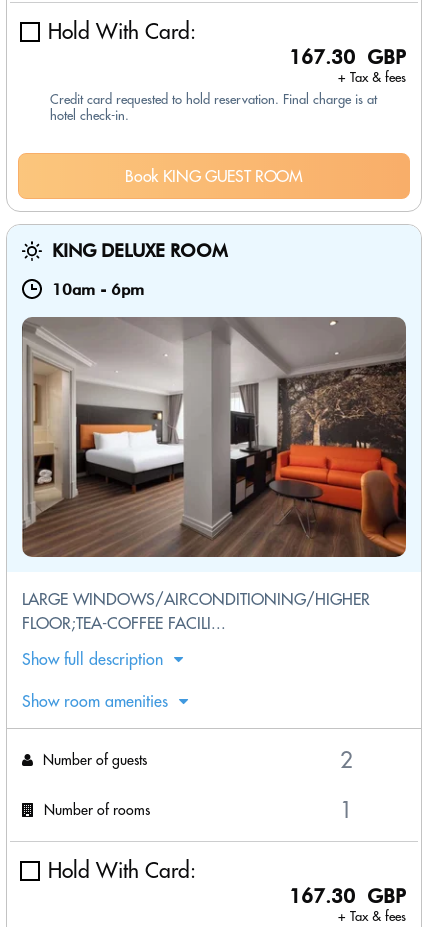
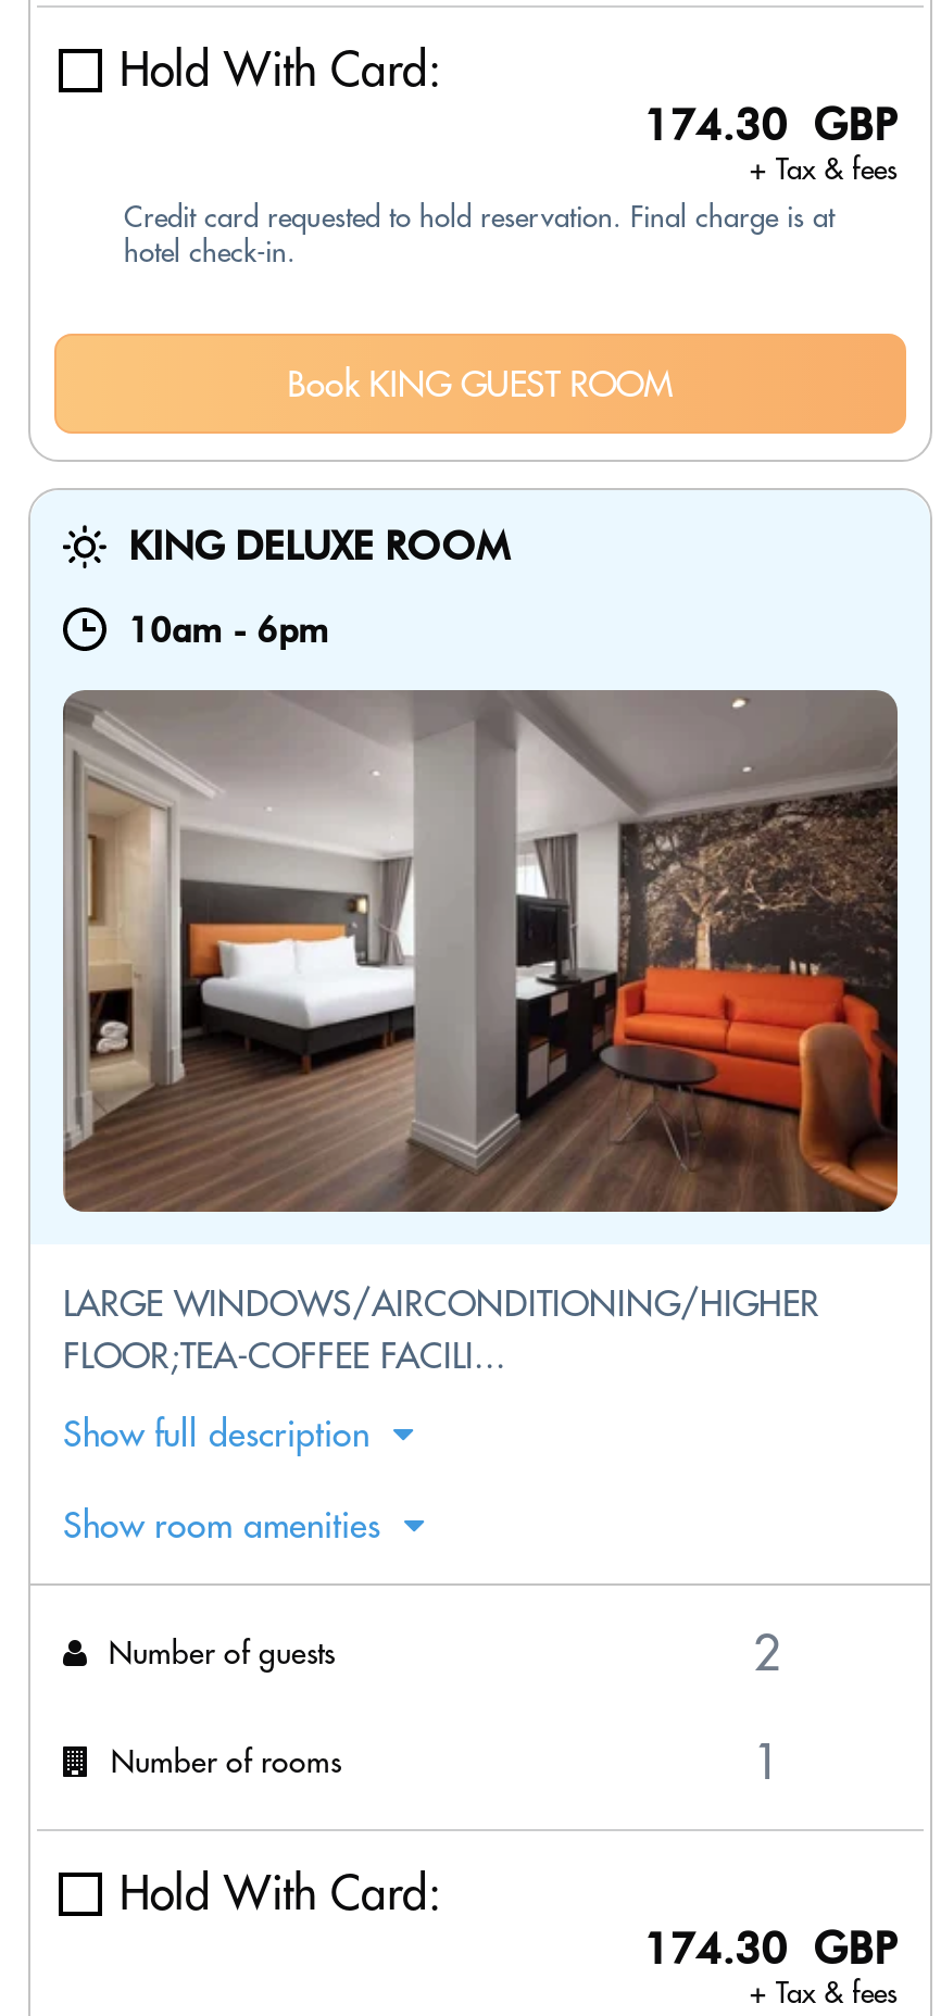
[289,45,406,69] 167.30 GBP -> [643,99,898,151] 174.30 GBP
[289,884,406,908] 167.30 GBP -> [643,1923,898,1975] 174.30 GBP

